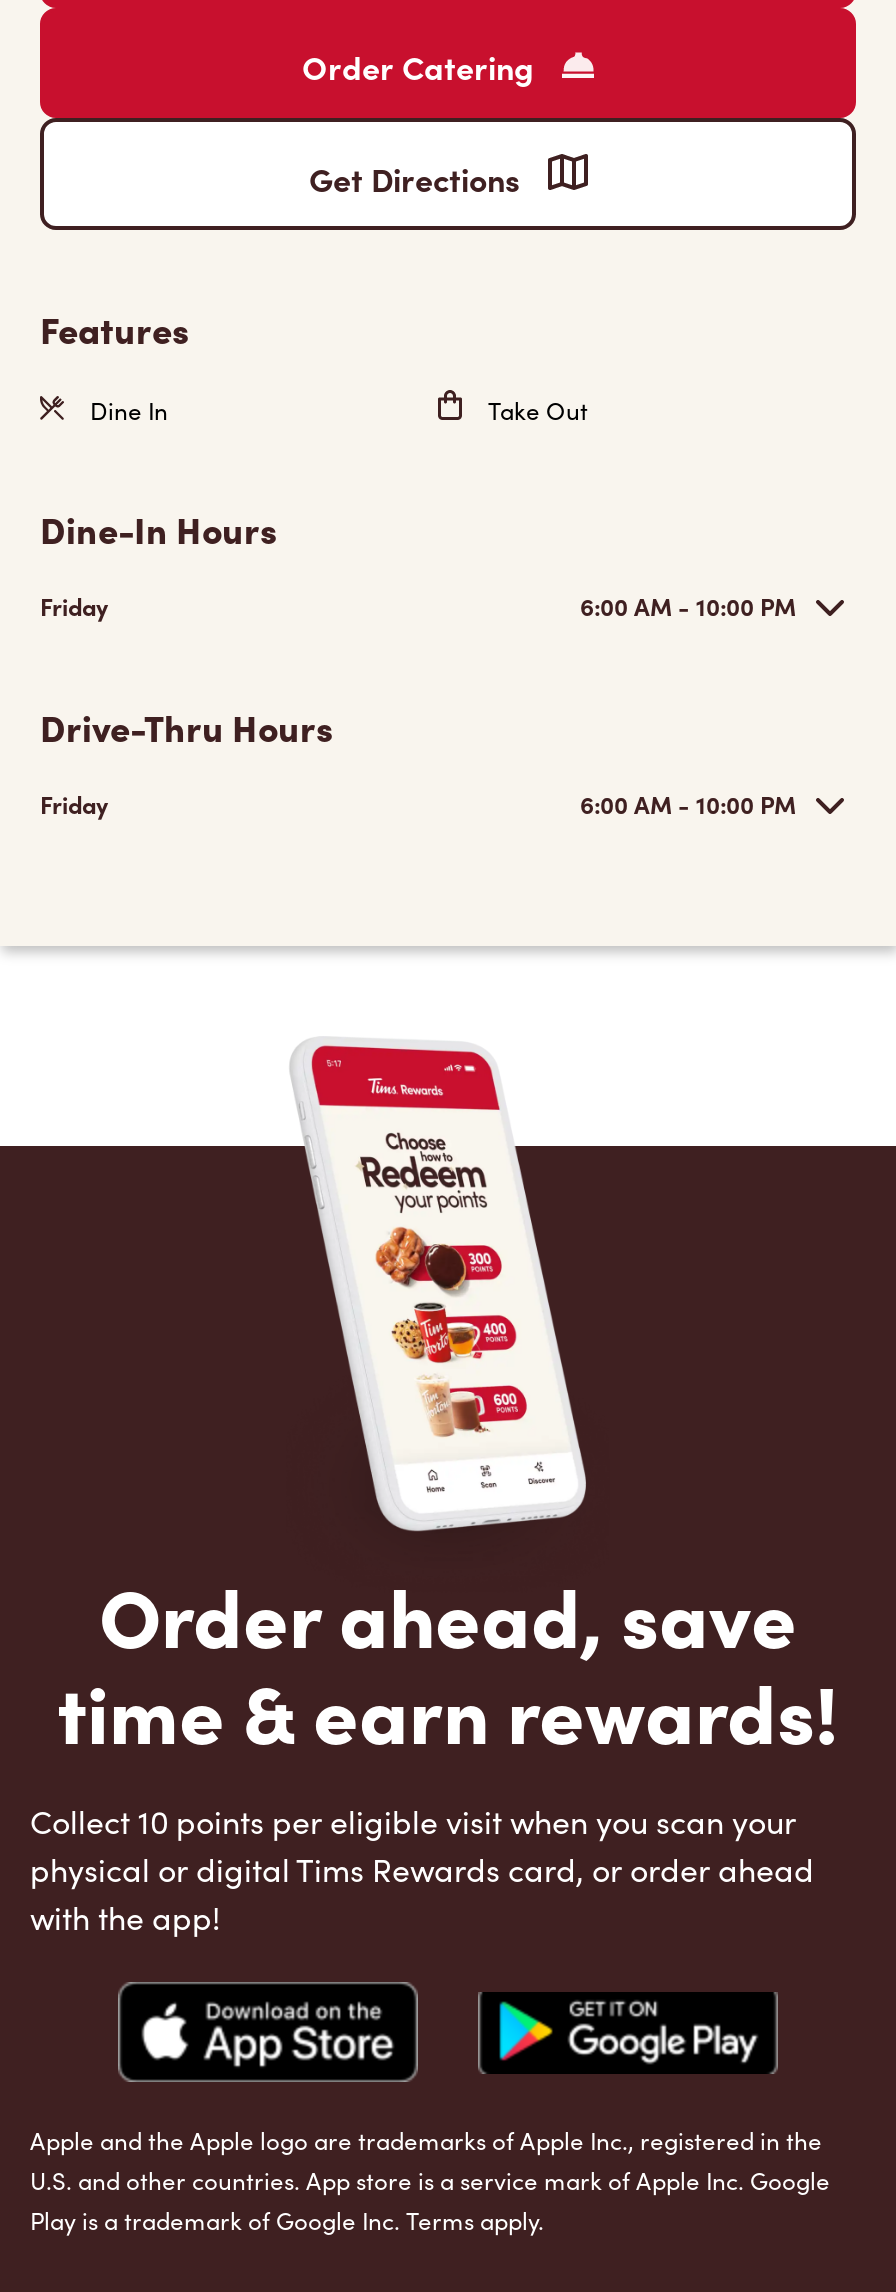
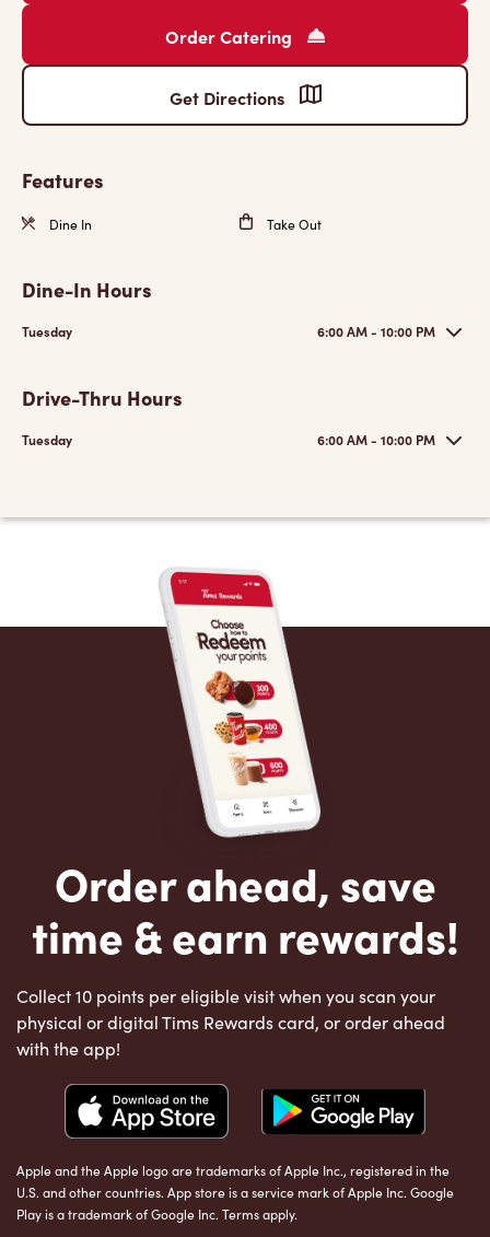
[40,590,108,622] Friday -> [22,323,72,340] Tuesday
[40,788,108,820] Friday -> [22,431,72,448] Tuesday

